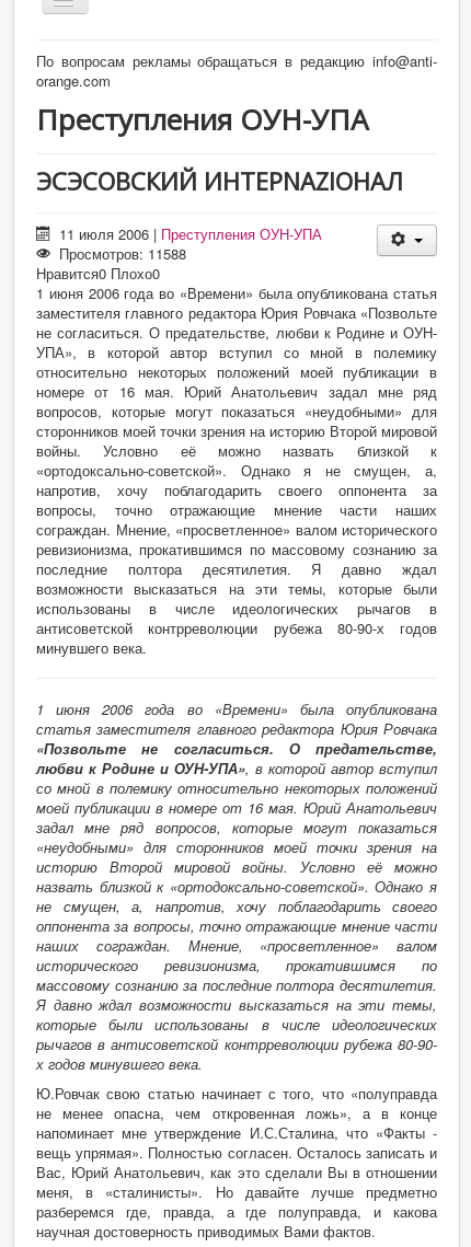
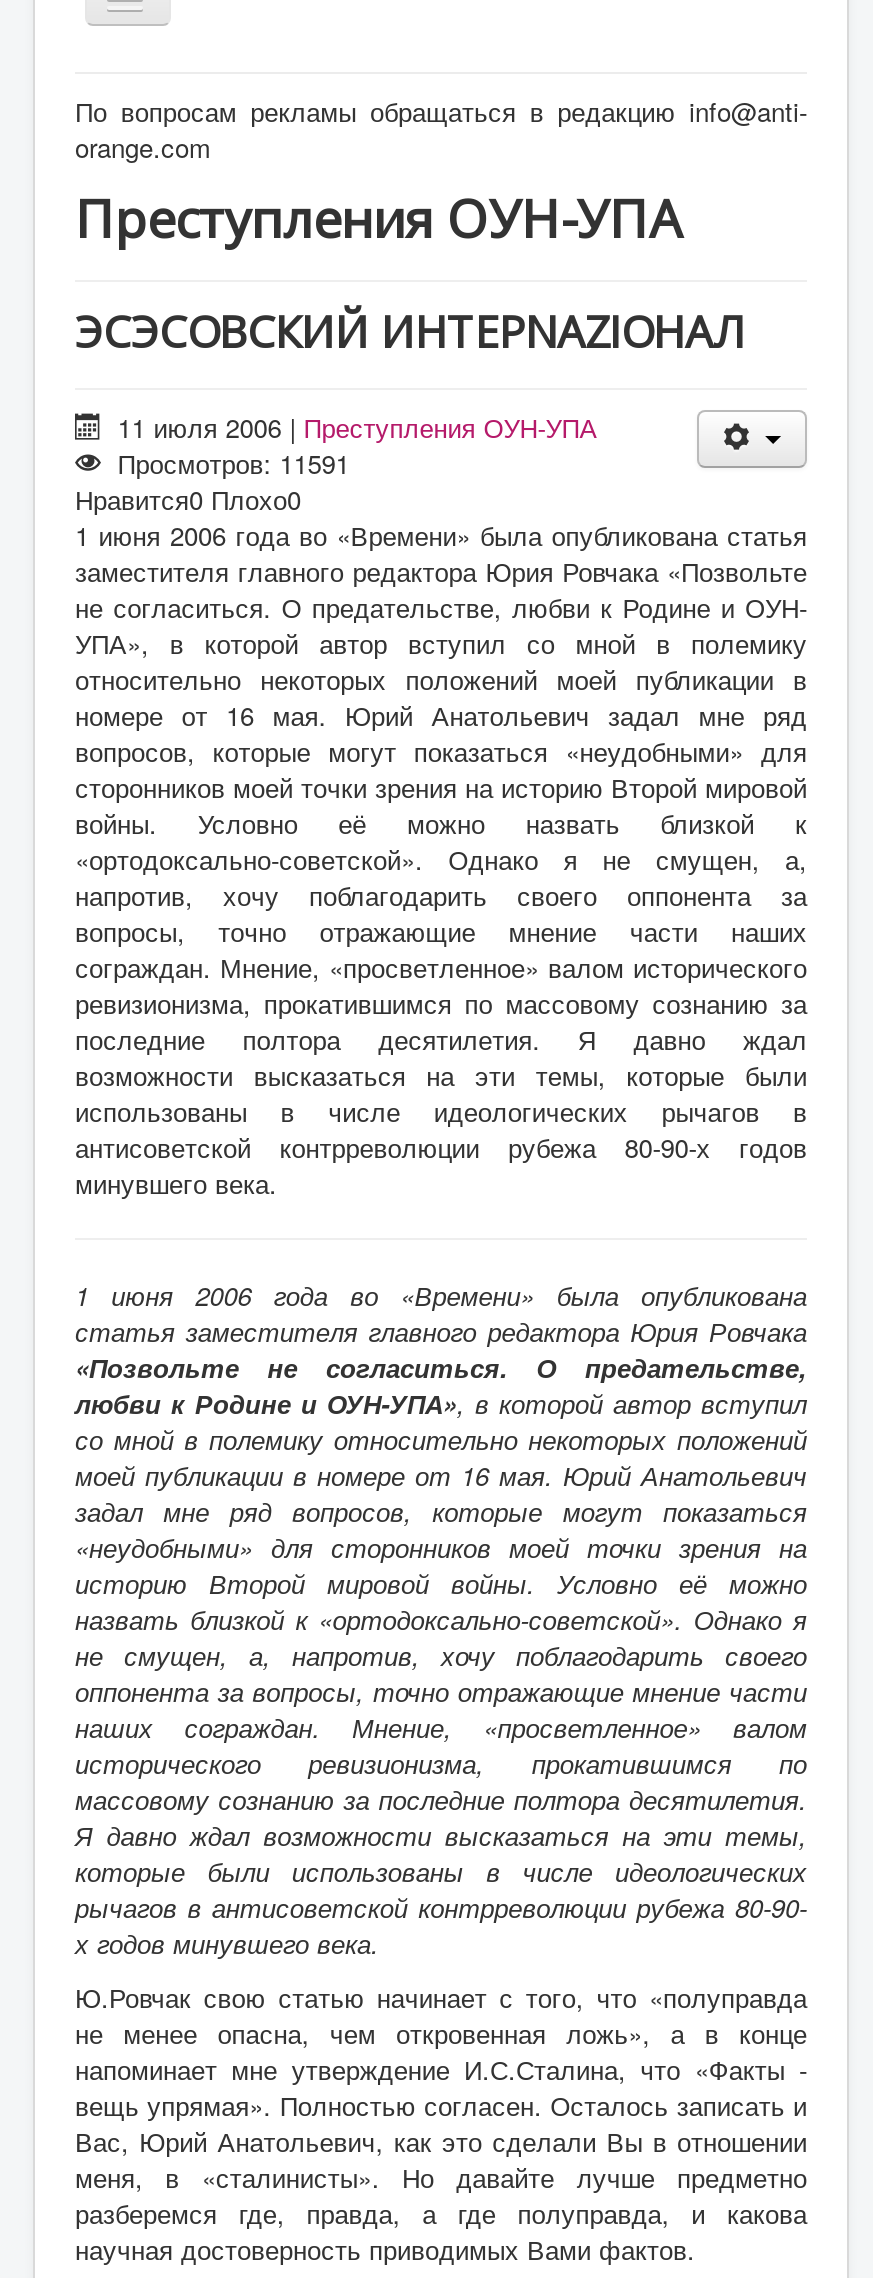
[59,243,186,264] Просмотров: 11588 -> [117,443,349,481] Просмотров: 11591

